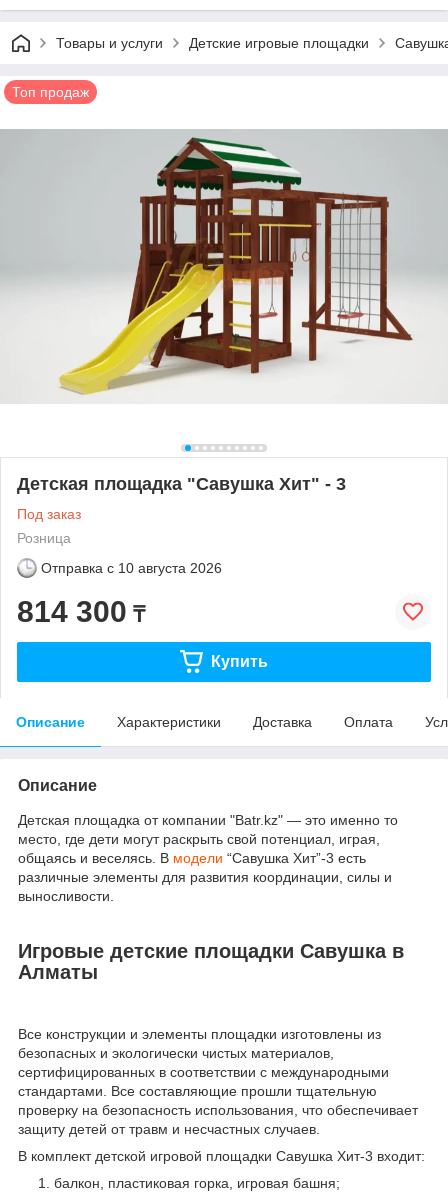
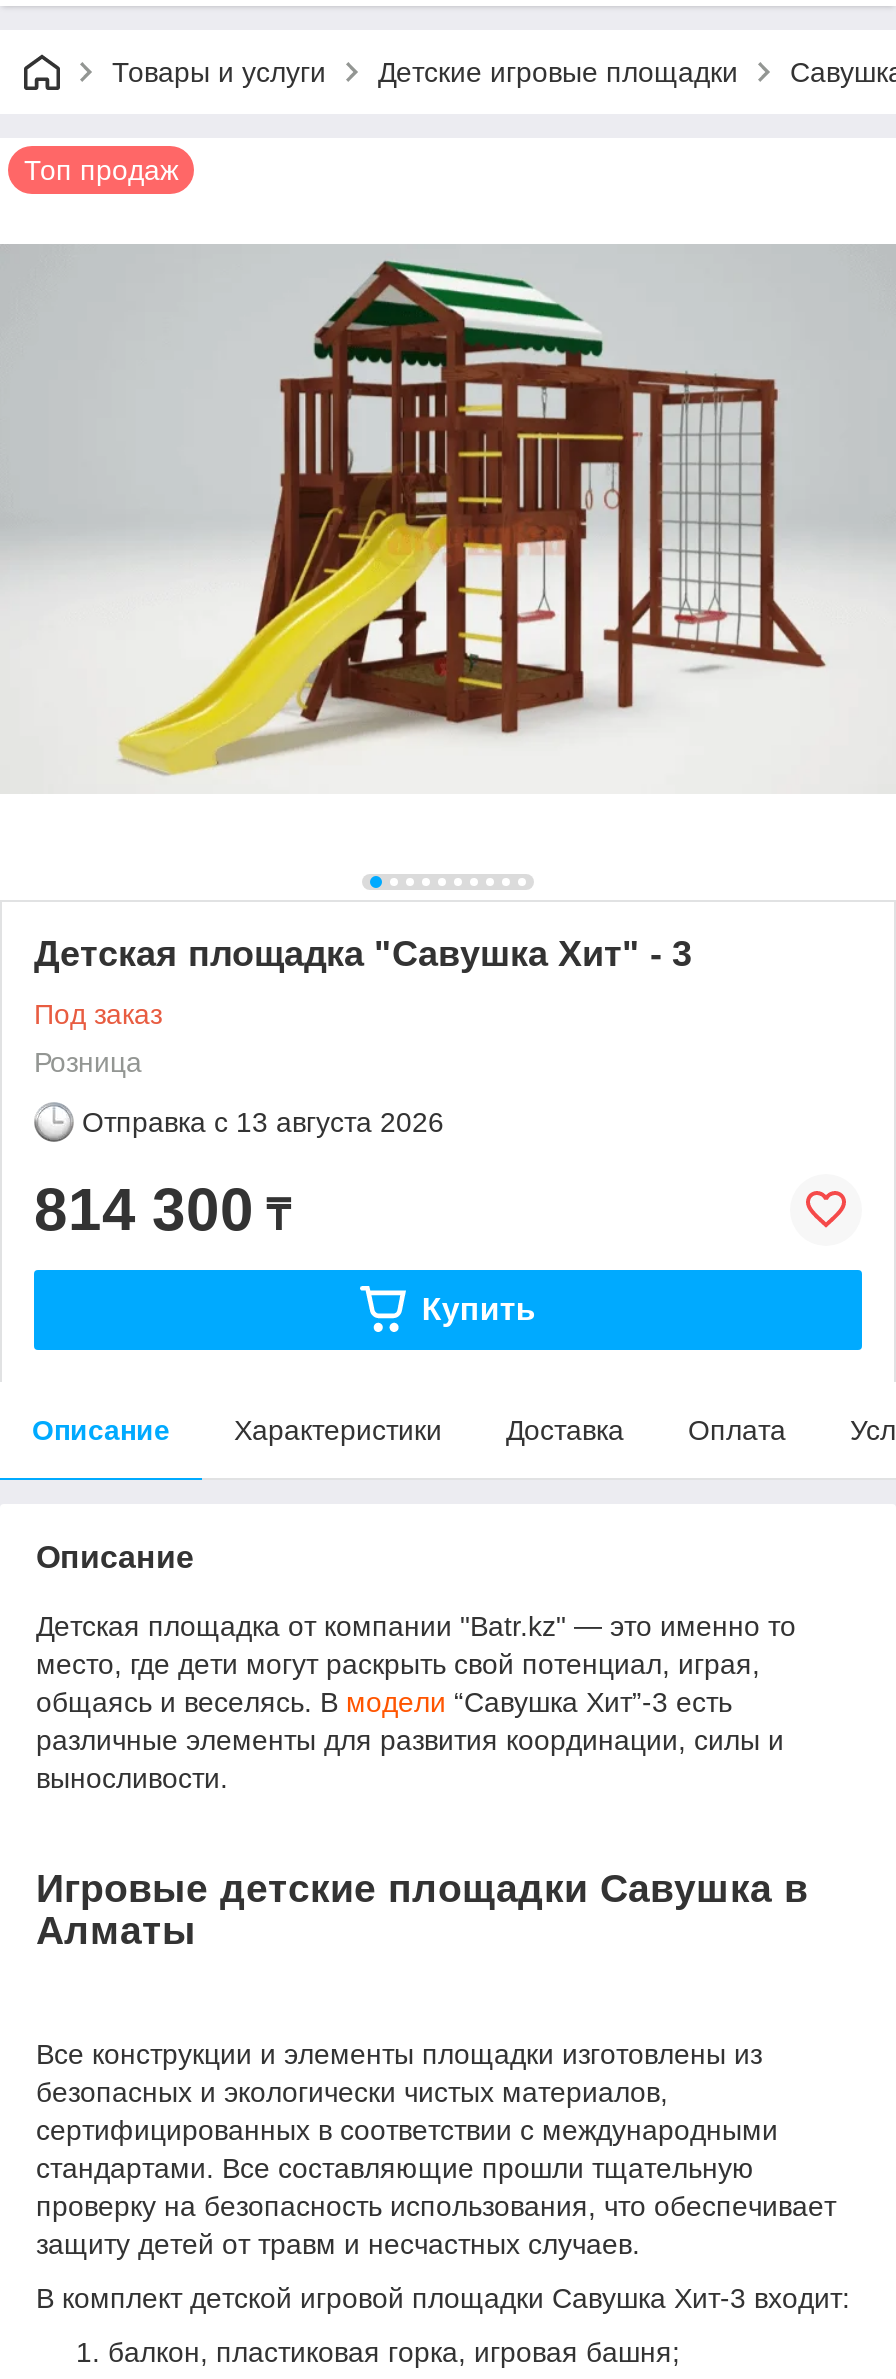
[41,560,222,576] Отправка с 10 августа 2026 -> [82,1106,444,1138] Отправка с 13 августа 2026

